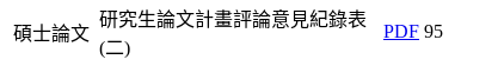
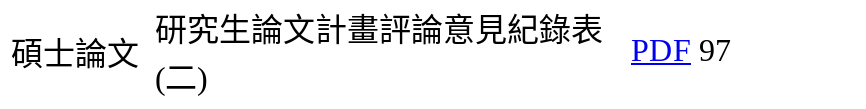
[383,21,443,41] PDF 95 -> [631,32,731,66] PDF 97

